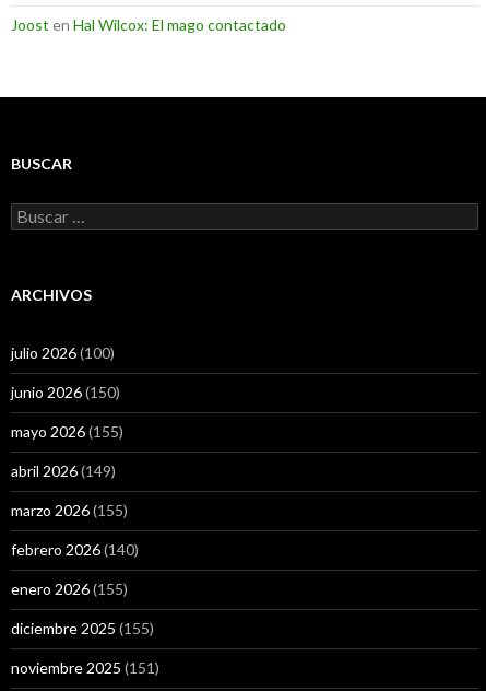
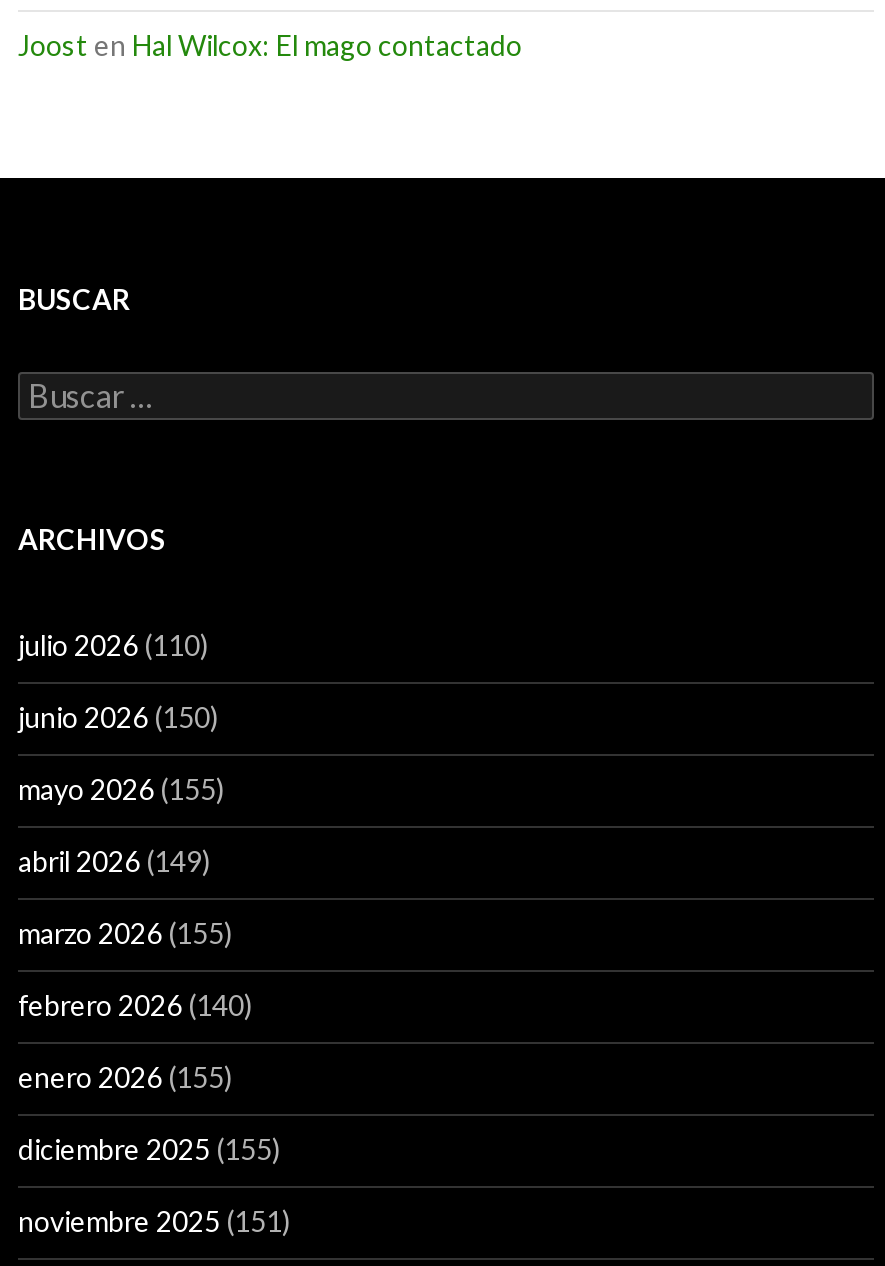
[11,343,115,361] julio 2026 (100) -> [18,627,208,661] julio 2026 (110)

